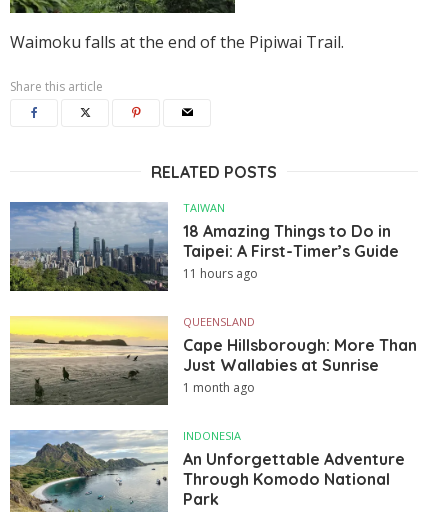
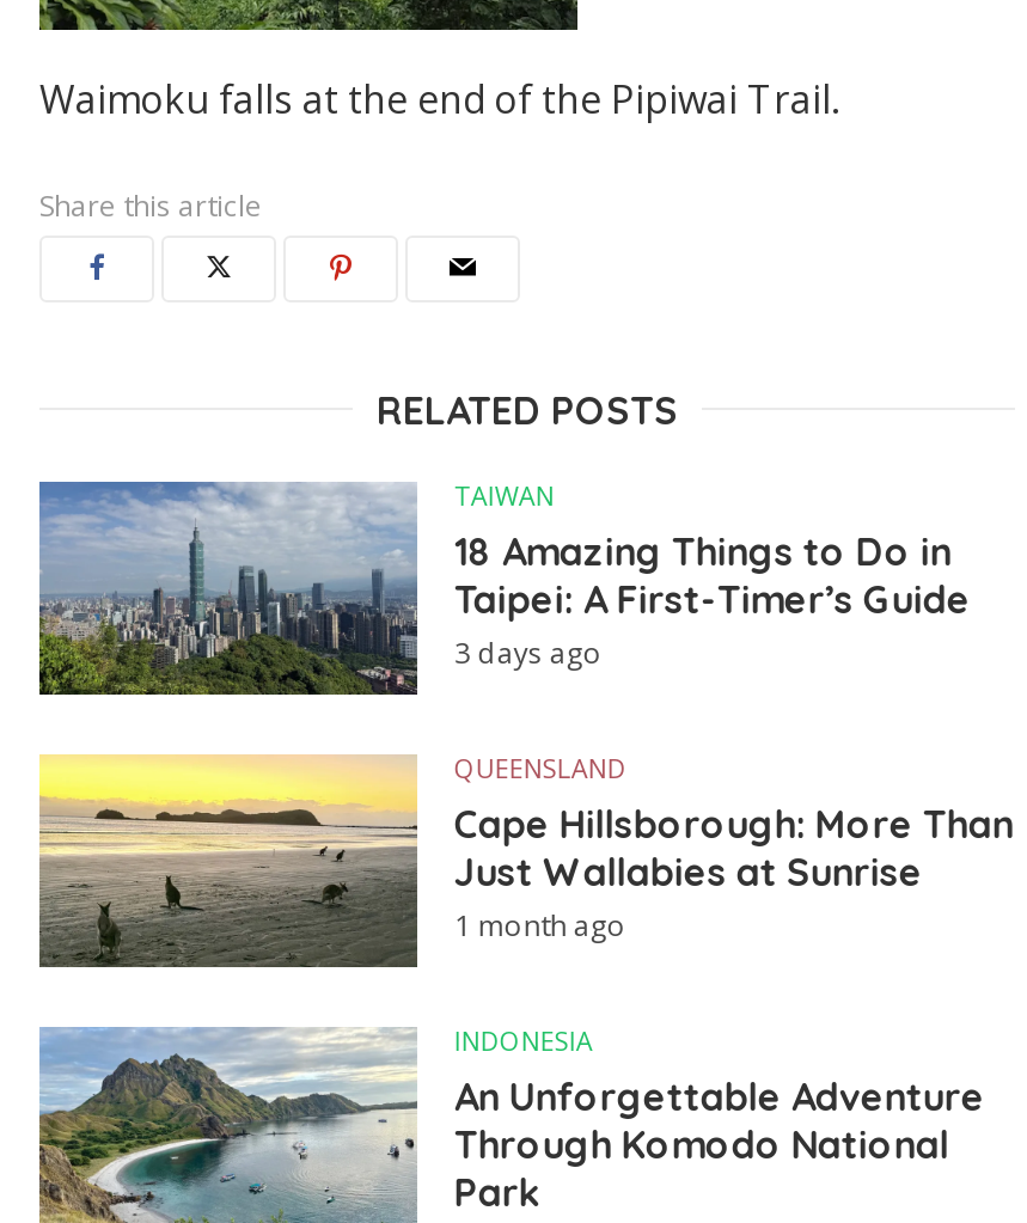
[183,265,258,282] 11 hours ago -> [454,633,602,674] 3 days ago

